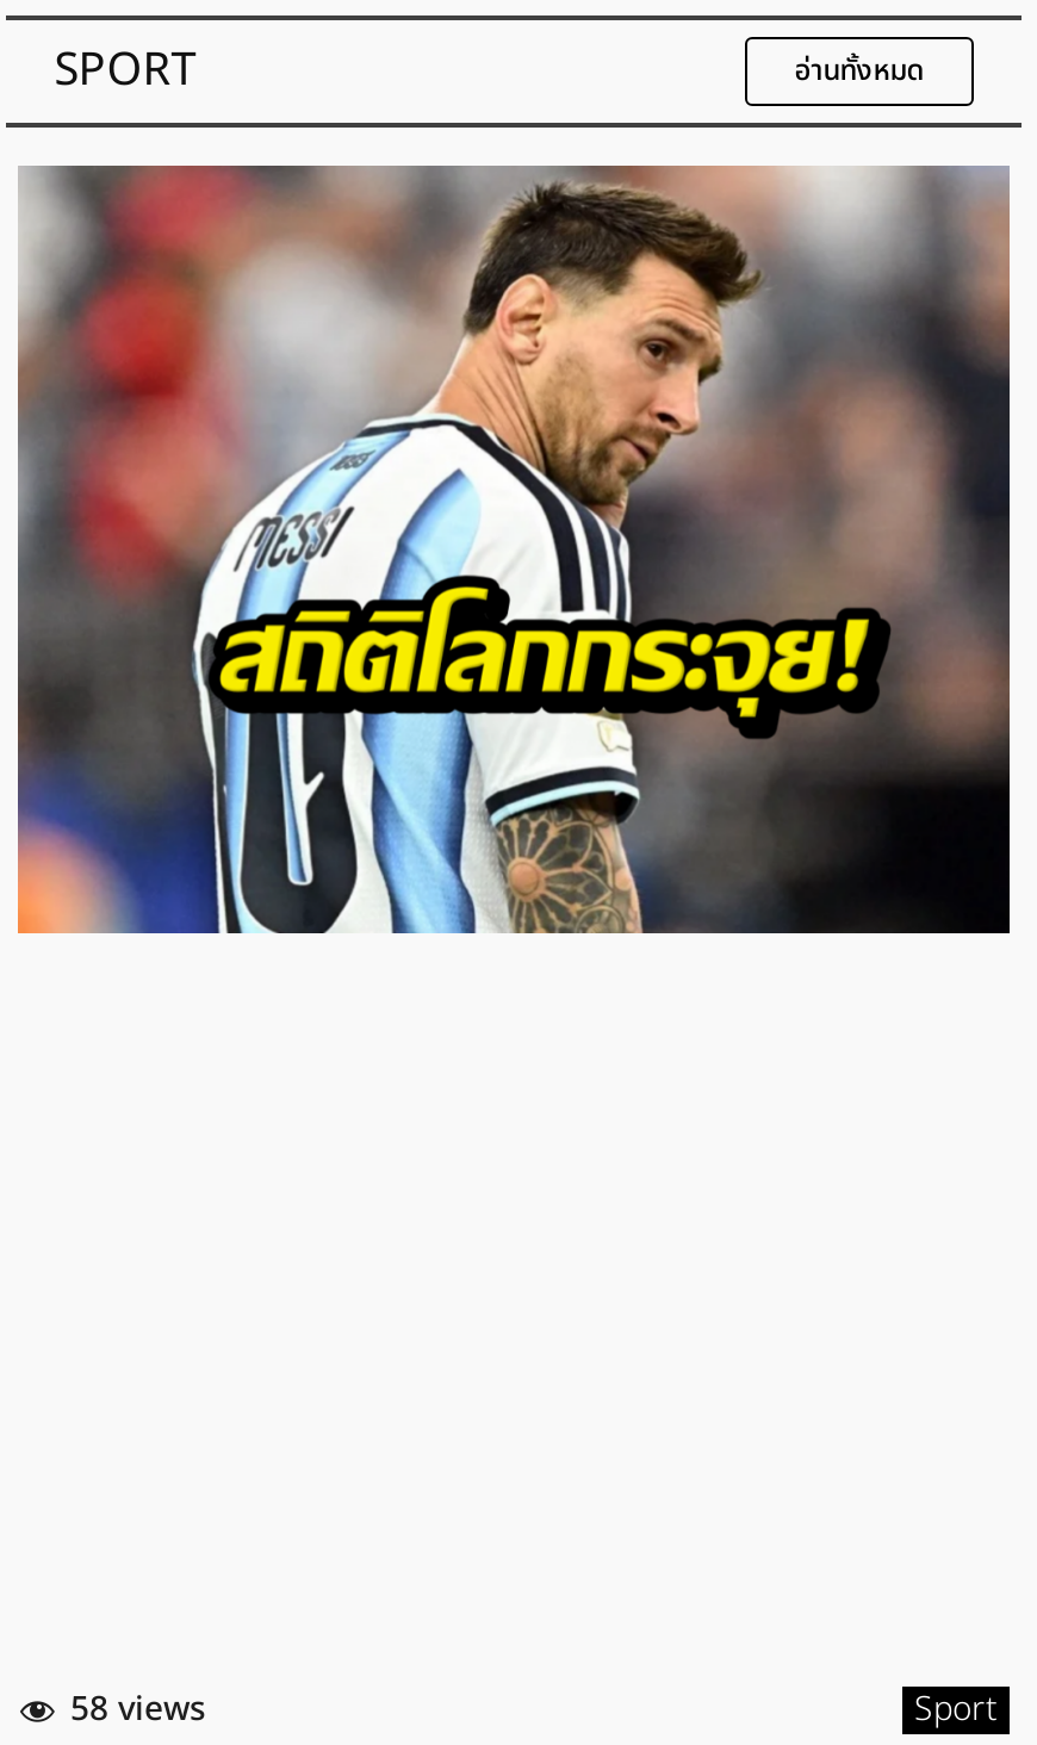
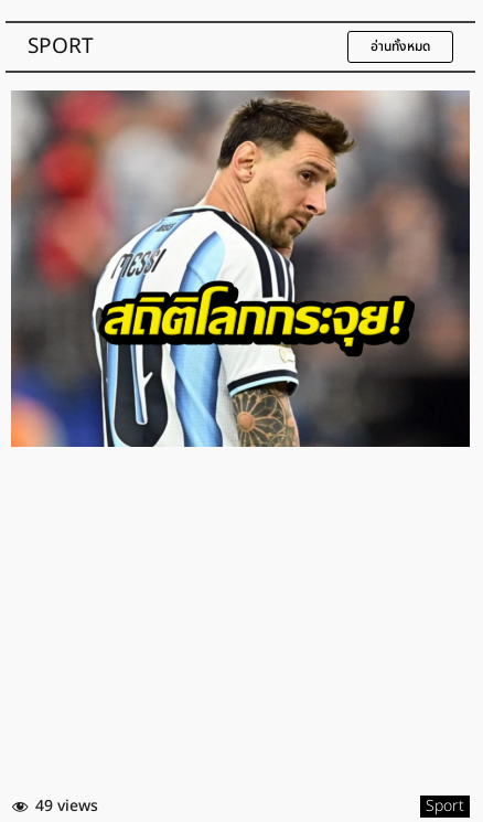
[70,1686,206,1736] 58 views -> [35,794,98,817] 49 views

